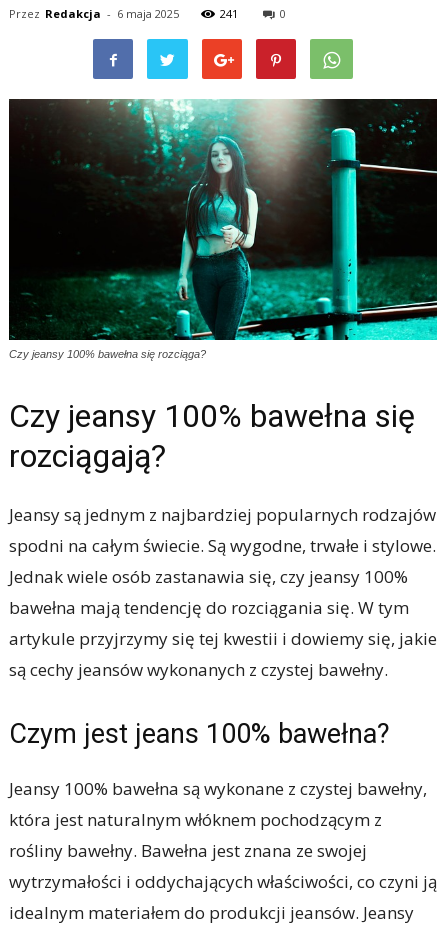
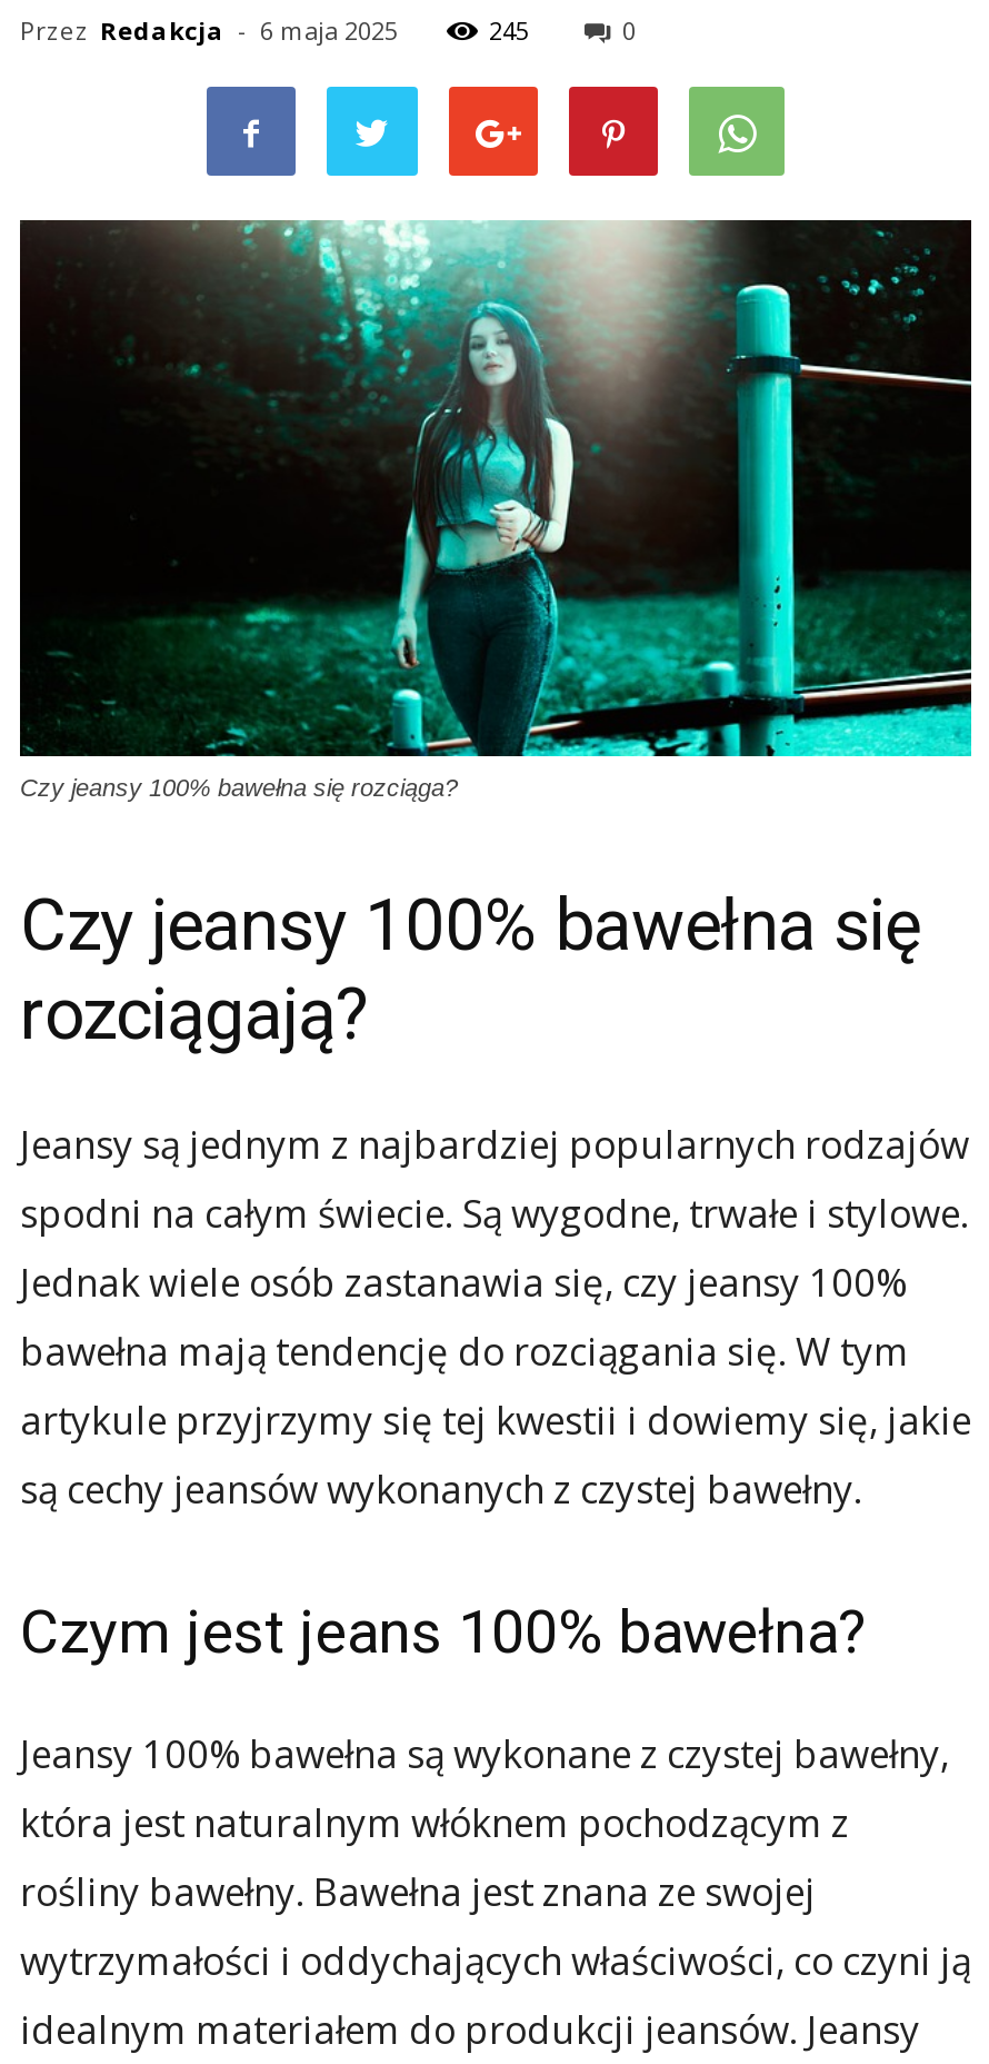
[220,6,238,21] 241 -> [489,13,529,47] 245

